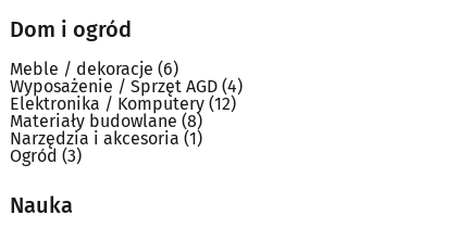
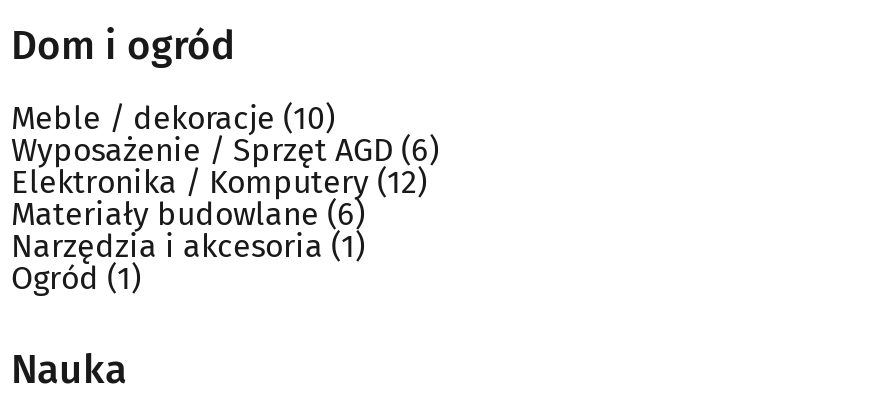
[10,58,178,79] Meble / dekoracje (6) -> [11,100,335,138] Meble / dekoracje (10)
[10,75,243,96] Wyposażenie / Sprzęt AGD (4) -> [11,132,439,170] Wyposażenie / Sprzęt AGD (6)
[10,110,202,131] Materiały budowlane (8) -> [11,196,365,234] Materiały budowlane (6)
[10,145,82,166] Ogród (3) -> [11,260,141,298] Ogród (1)

